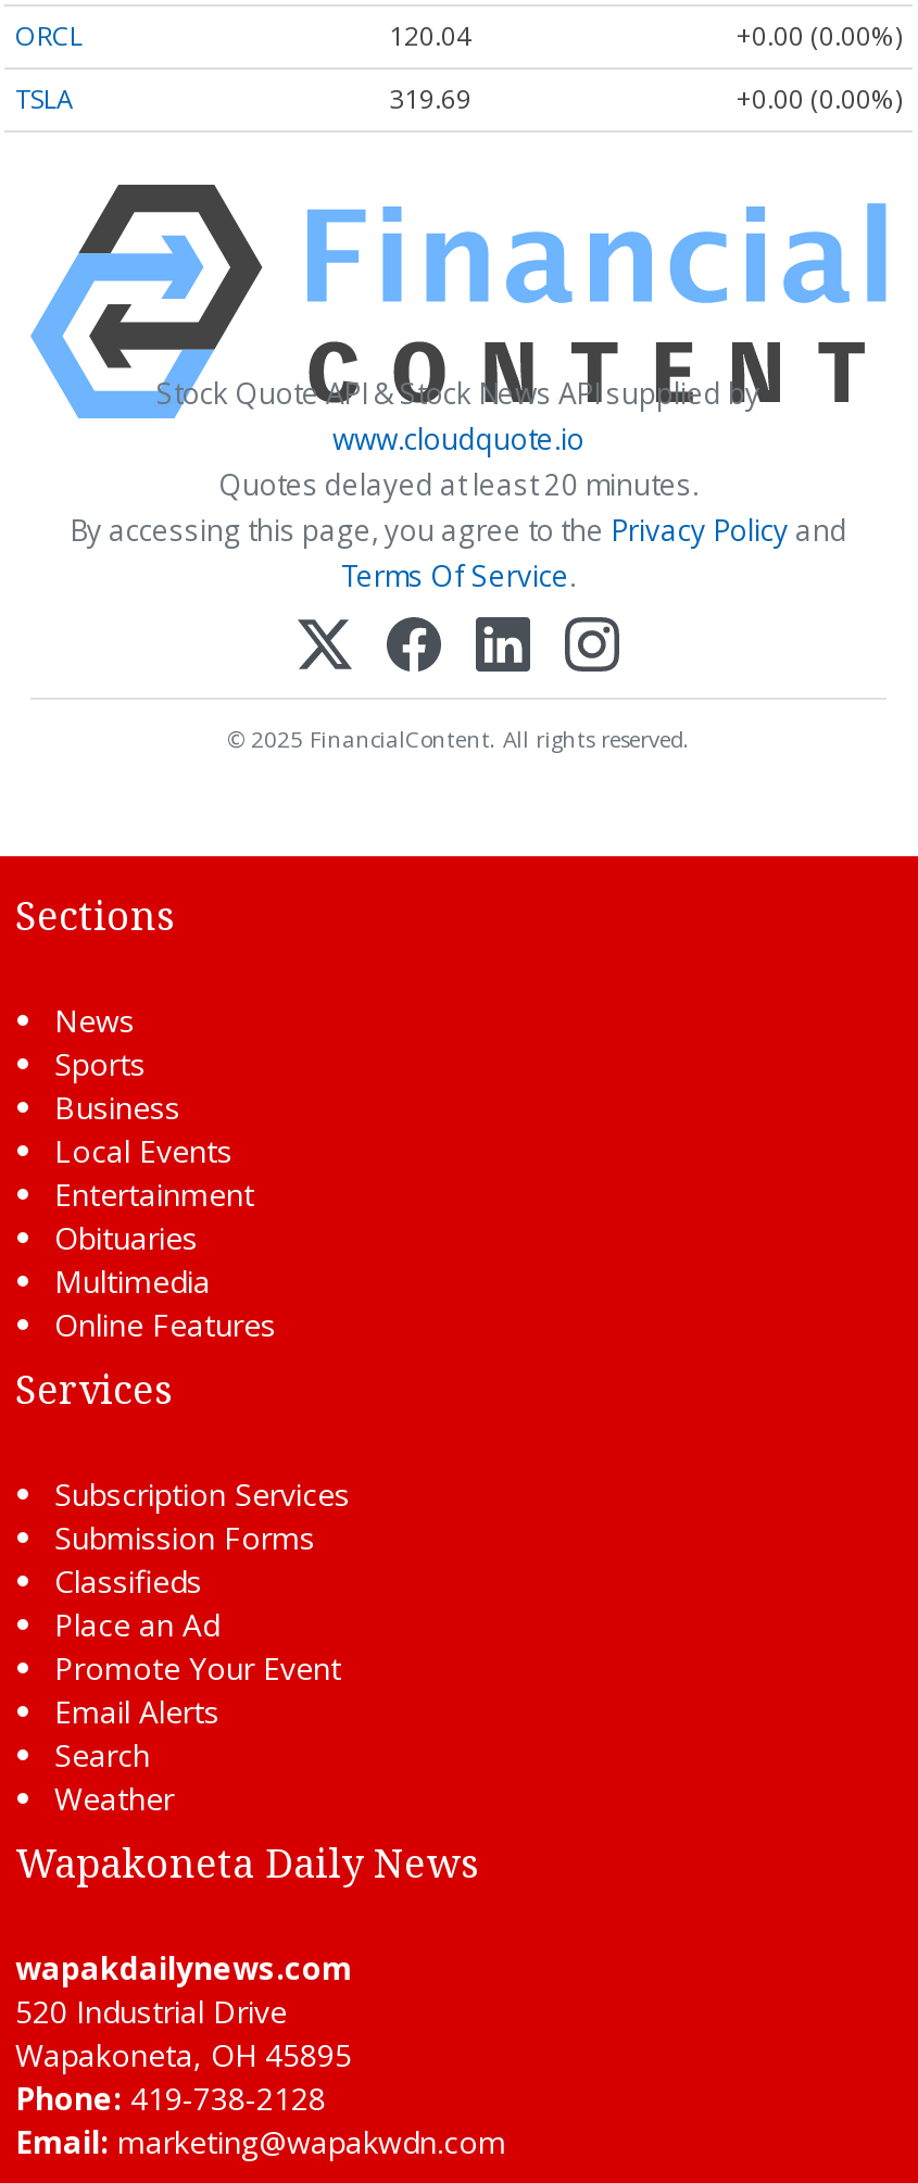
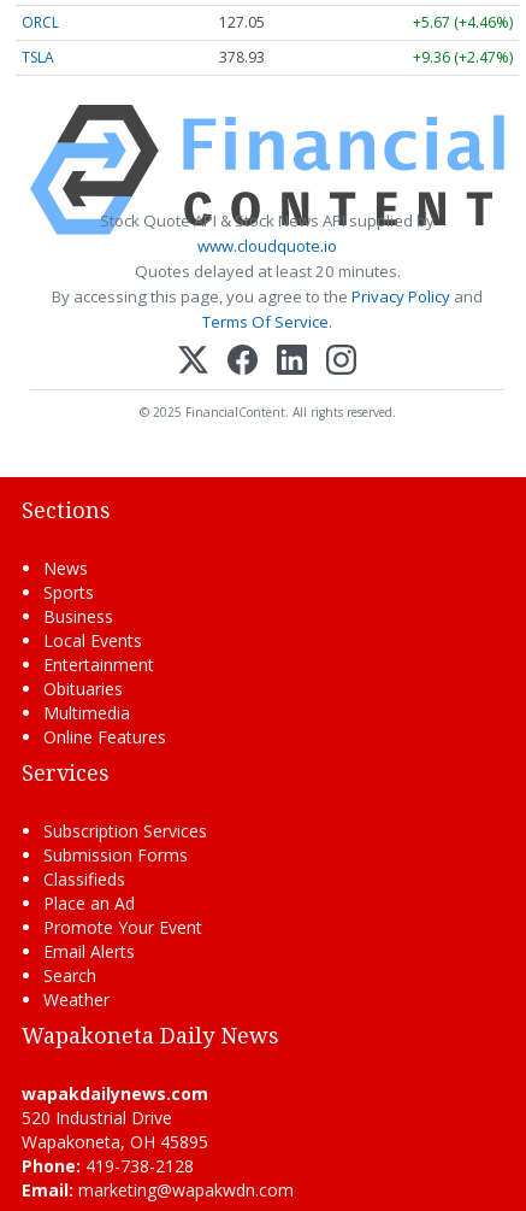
[389,16,471,53] 120.04 -> [219,11,265,32] 127.05
[737,16,902,53] +0.00 (0.00%) -> [413,11,513,32] +5.67 (+4.46%)
[389,79,471,116] 319.69 -> [219,46,265,67] 378.93
[737,79,902,116] +0.00 (0.00%) -> [413,46,513,67] +9.36 (+2.47%)

